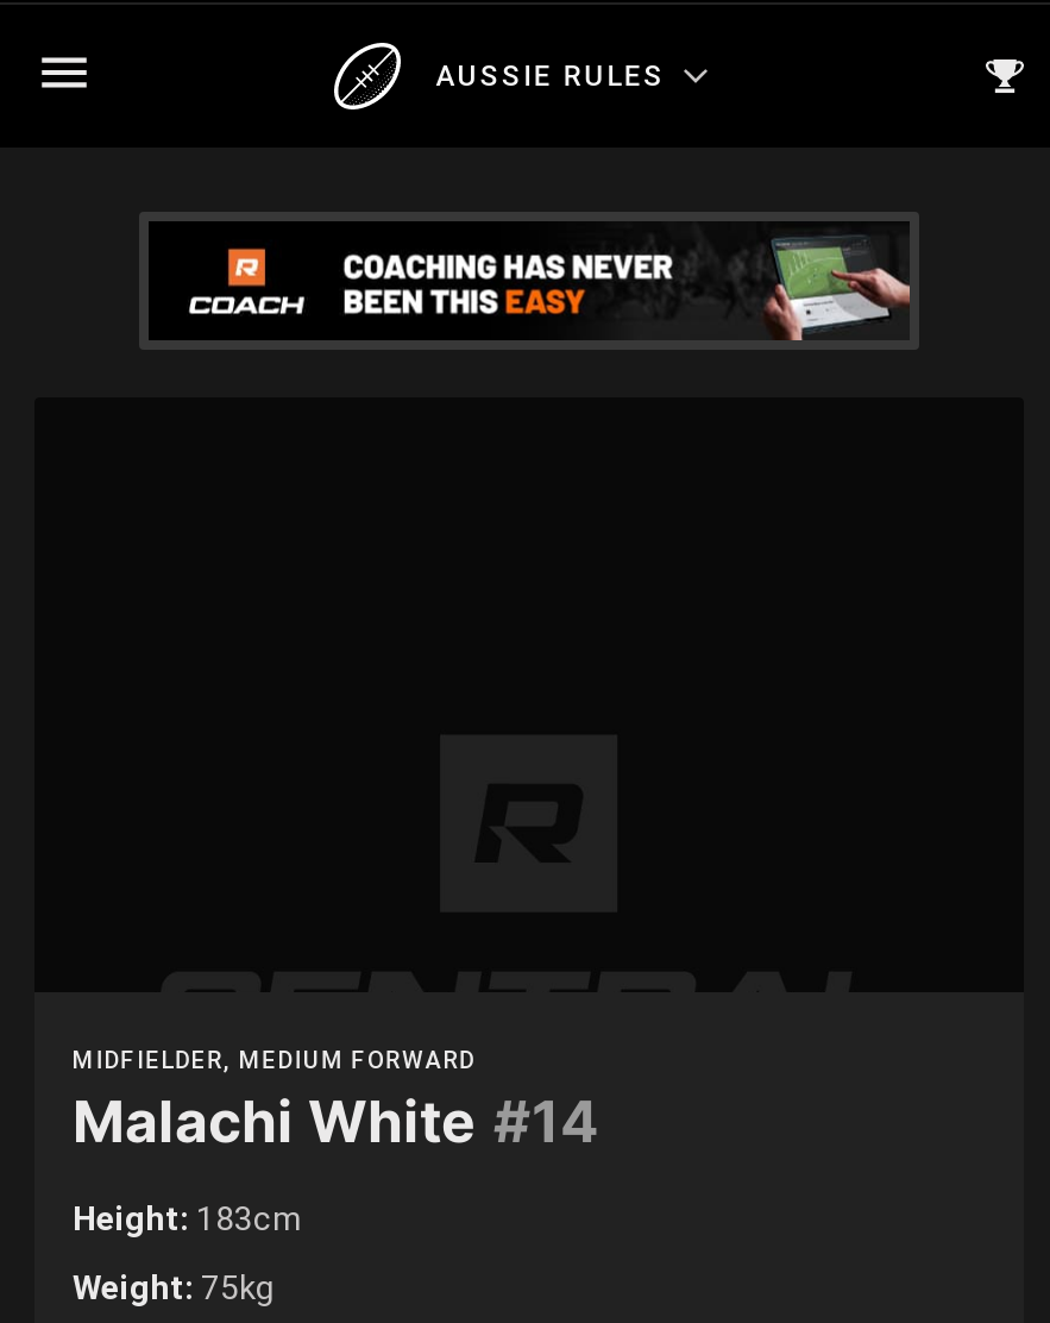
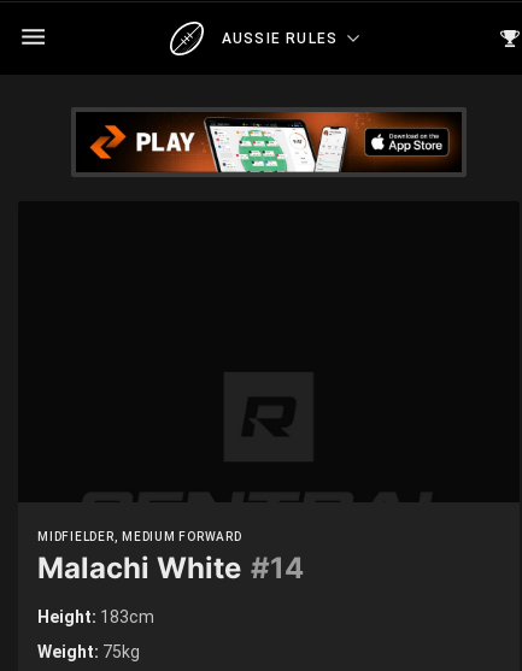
[177,221,912,343] [image] -> [89,111,462,173] [image]

